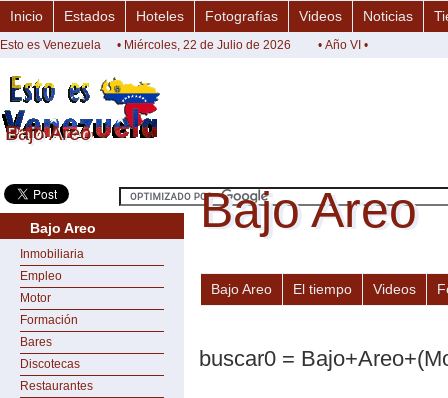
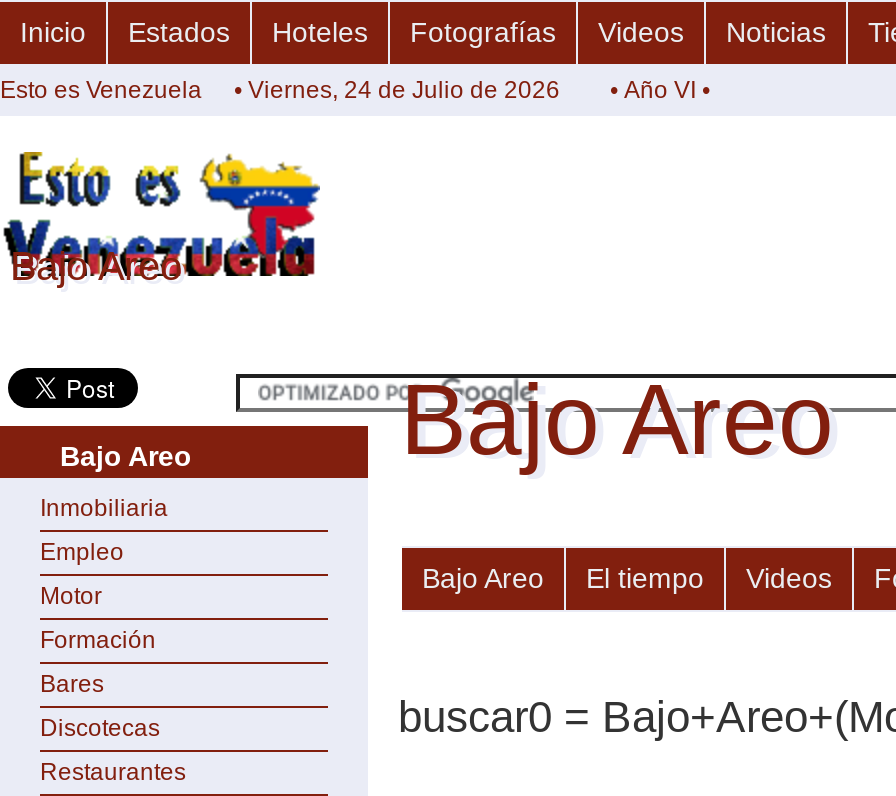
[114,38,291,52] • Miércoles, 22 de Julio de 2026 -> [228,76,560,104] • Viernes, 24 de Julio de 2026

